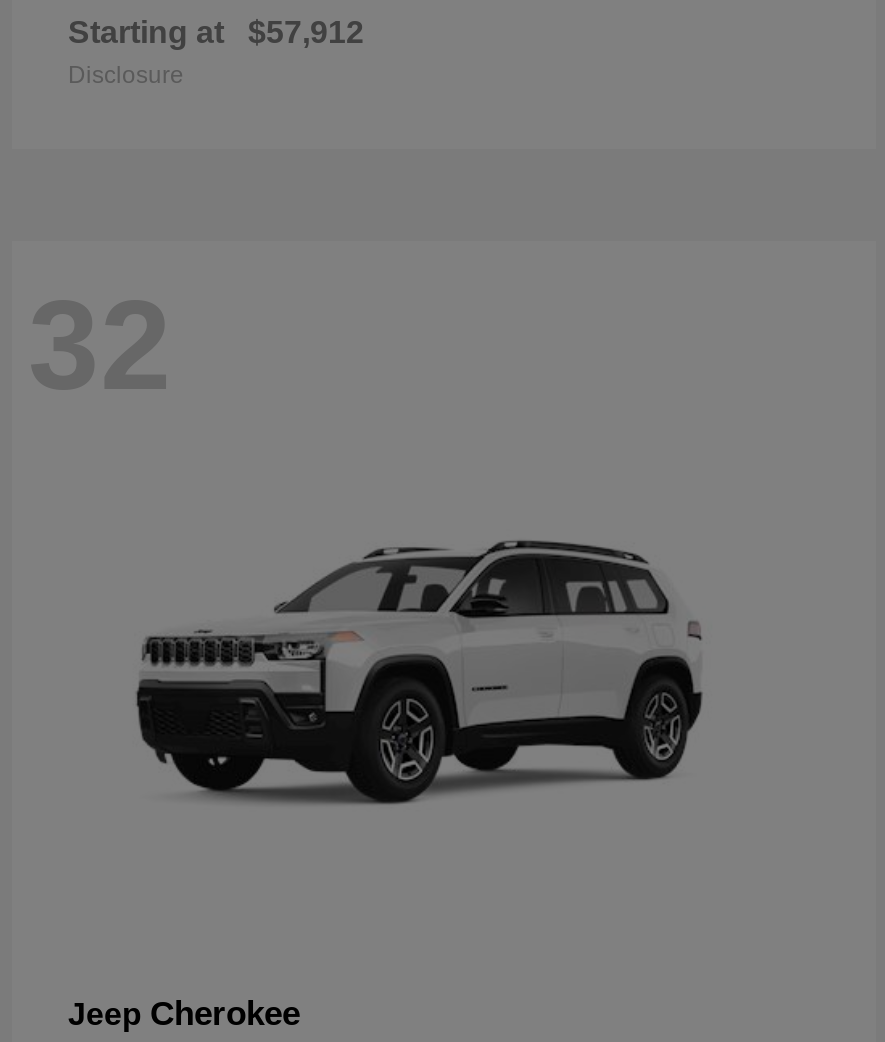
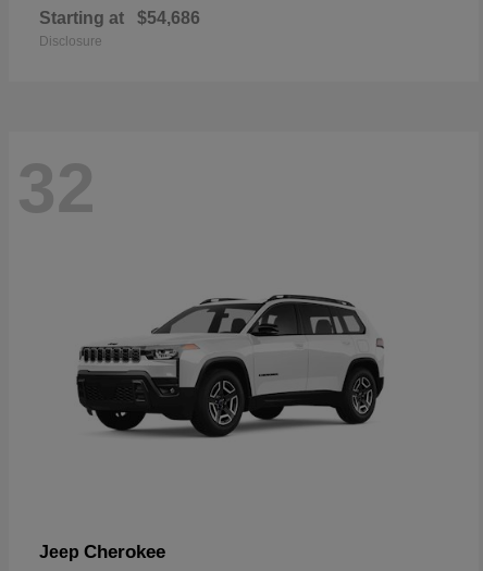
[68,15,364,49] Starting at $57,912 -> [39,9,200,27] Starting at $54,686

